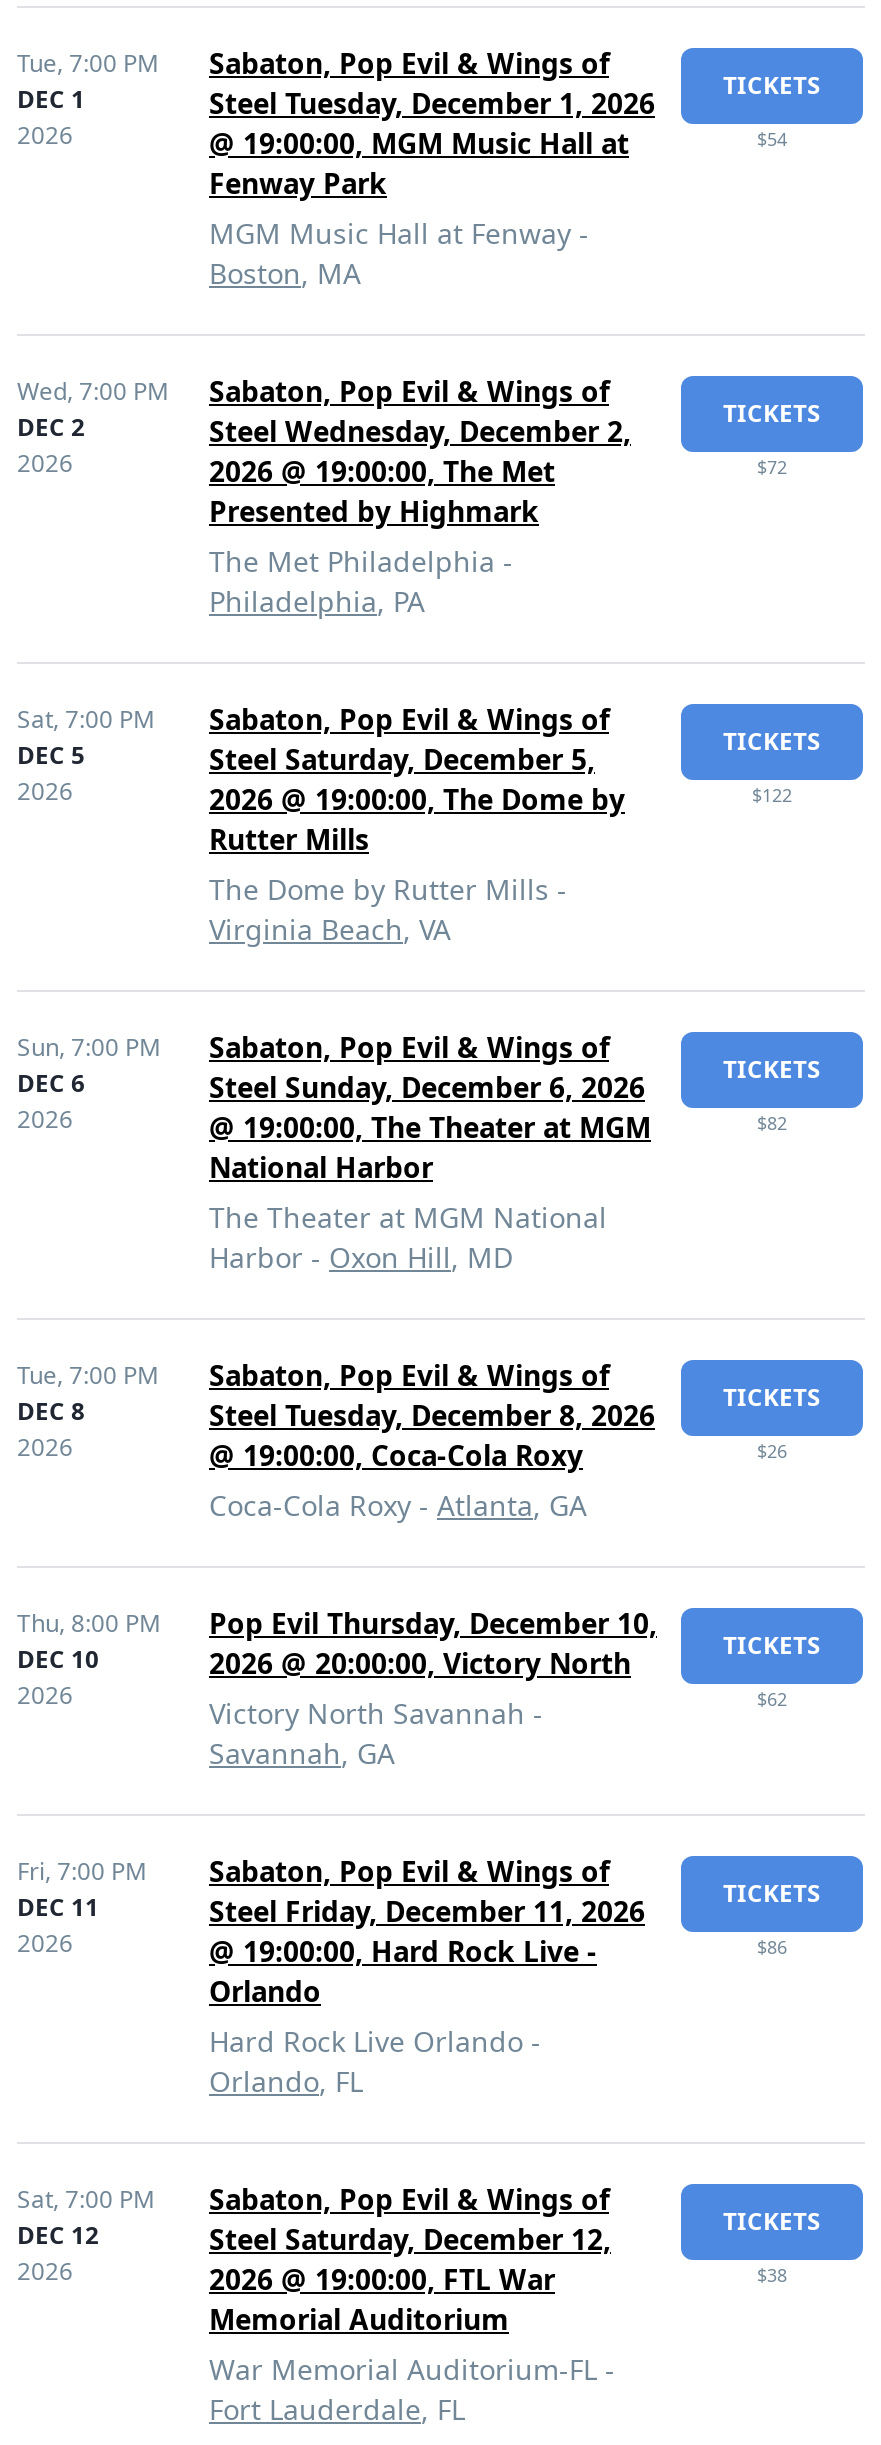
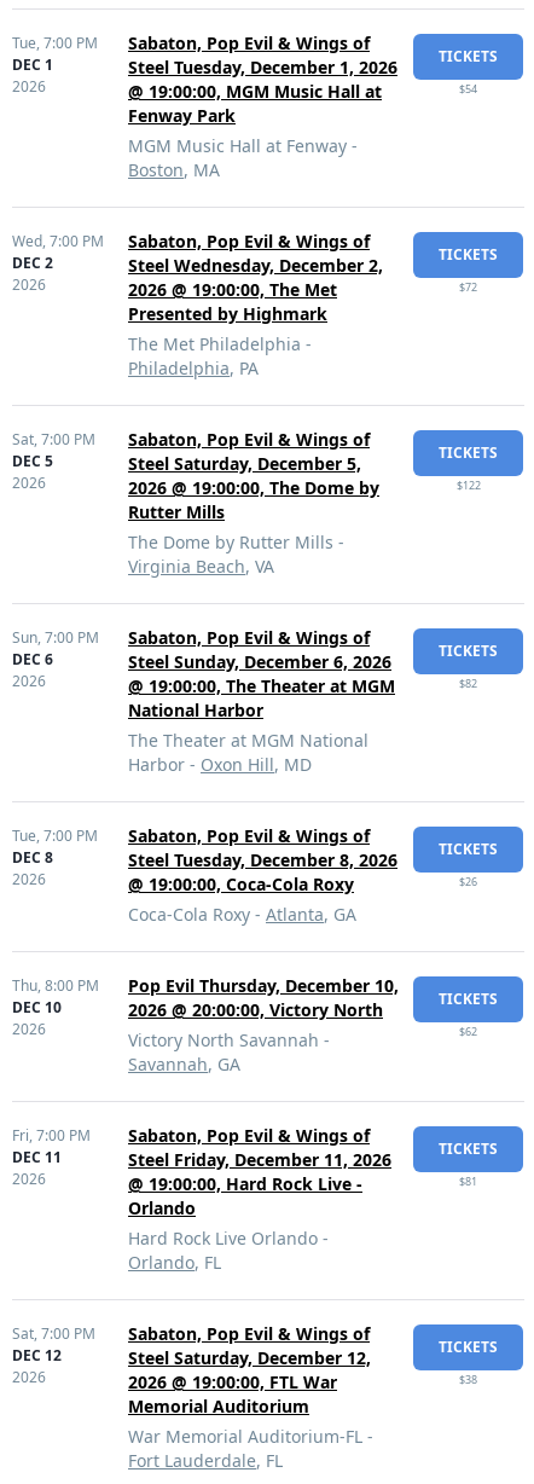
[757,1934,787,1960] $86 -> [459,1173,477,1189] $81

